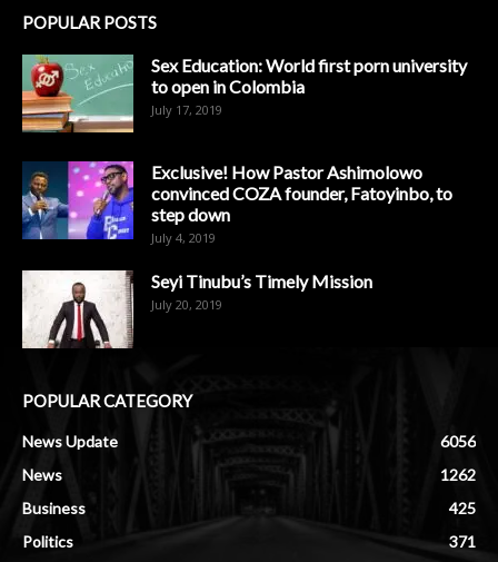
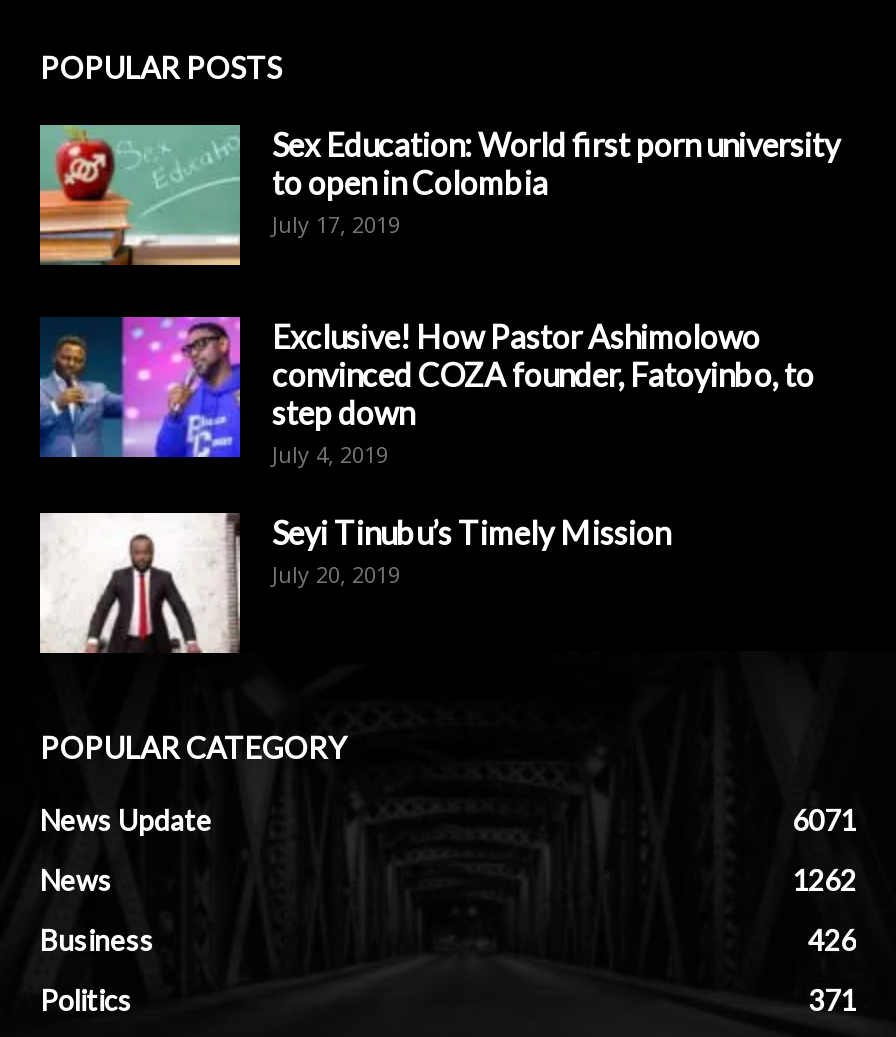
[440,432,476,451] 6056 -> [792,803,856,837] 6071
[449,499,476,518] 425 -> [808,923,856,957] 426

